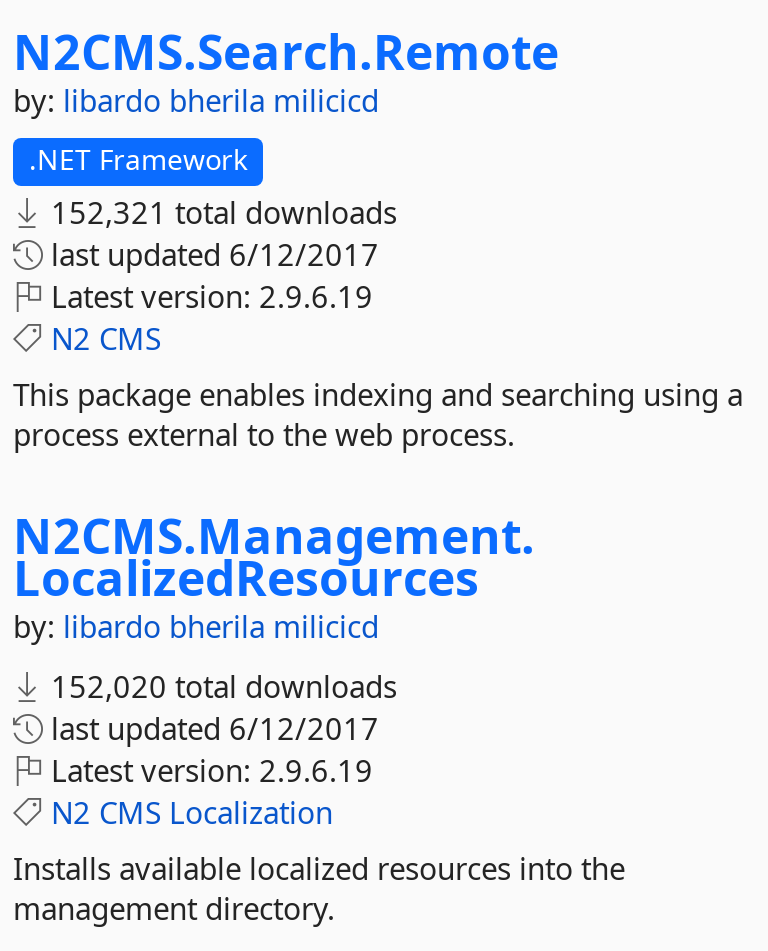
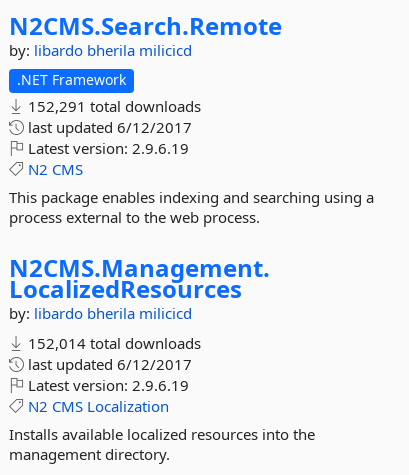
[43,192,397,232] 152,321 total downloads -> [24,96,201,116] 152,291 total downloads
[43,666,397,706] 152,020 total downloads -> [24,333,201,353] 152,014 total downloads

